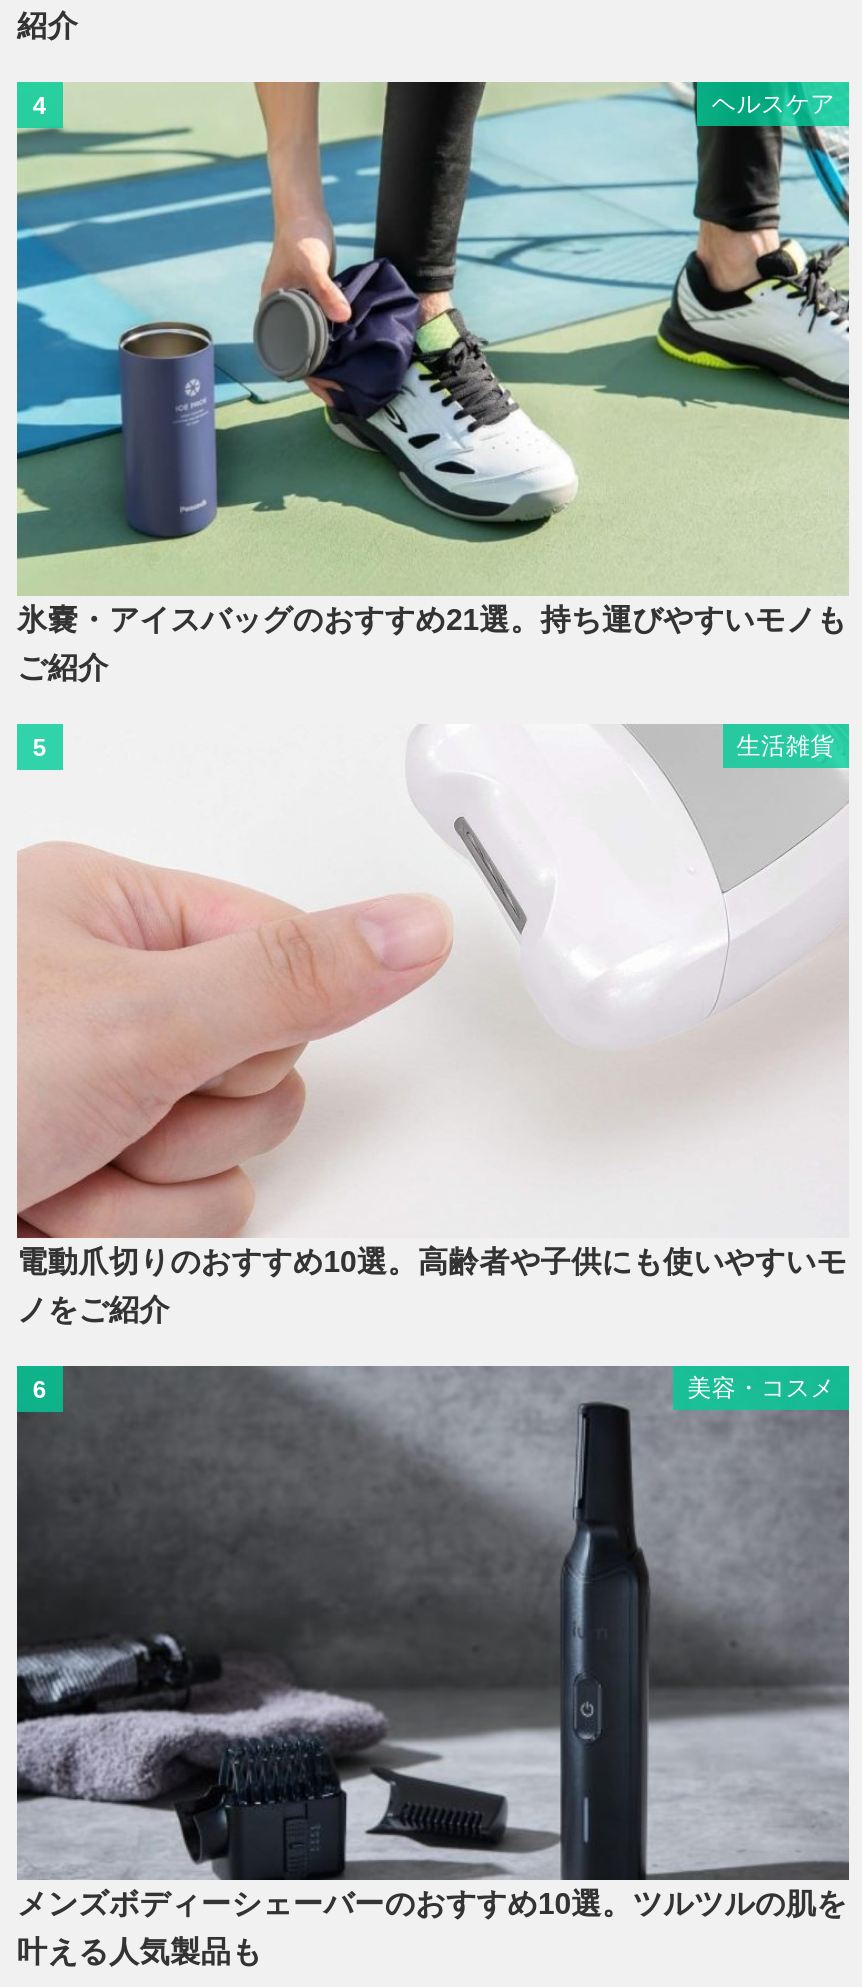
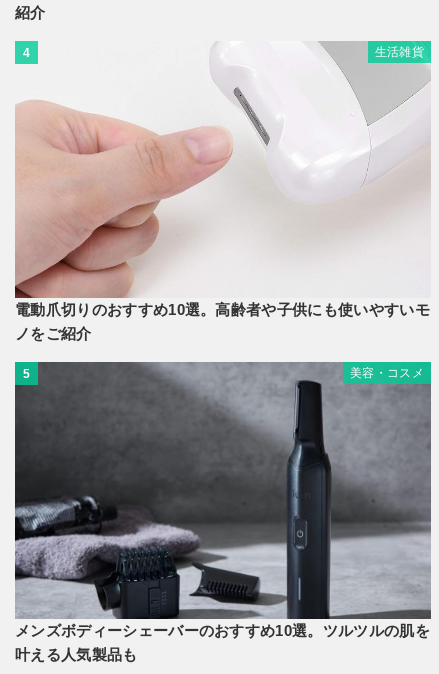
[15,80,851,586] [image] | ヘルスケア -> none
[17,602,847,762] 氷嚢・アイスバッグのおすすめ21選。持ち運びやすいモノも | ご紹介 | 5 -> none
[33,1376,47,1404] 6 -> [23,367,30,381] 5

